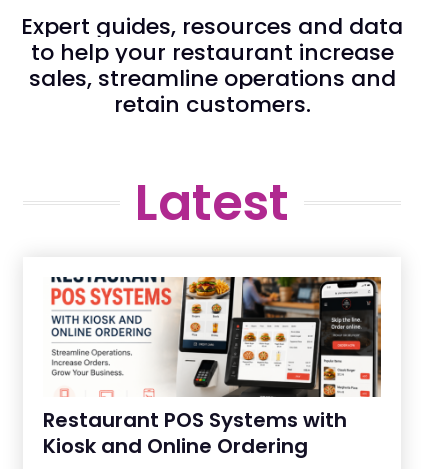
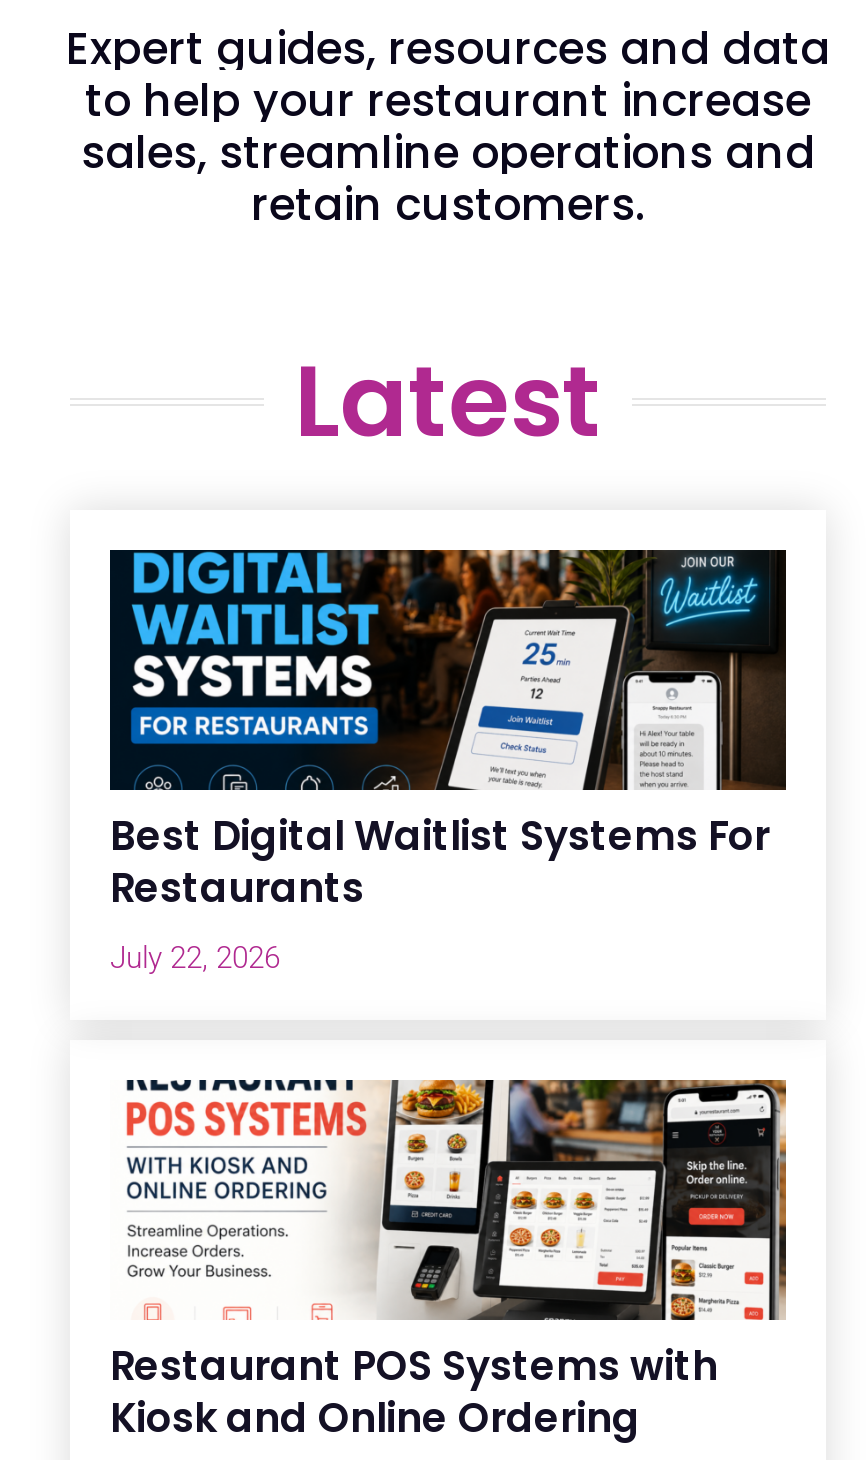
none -> [108,548,788,976] [image] | Best Digital Waitlist Systems For | Restaurants | July 22, 2026

